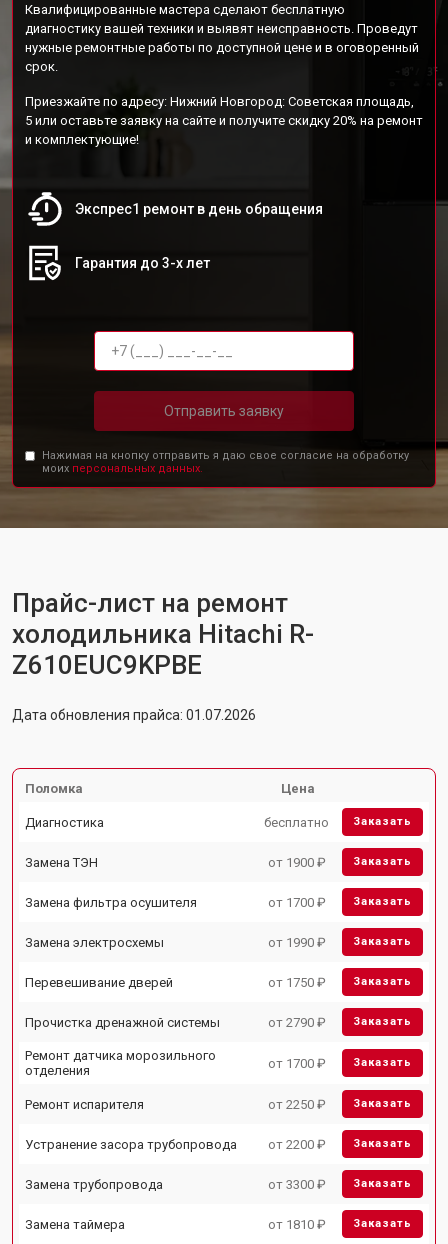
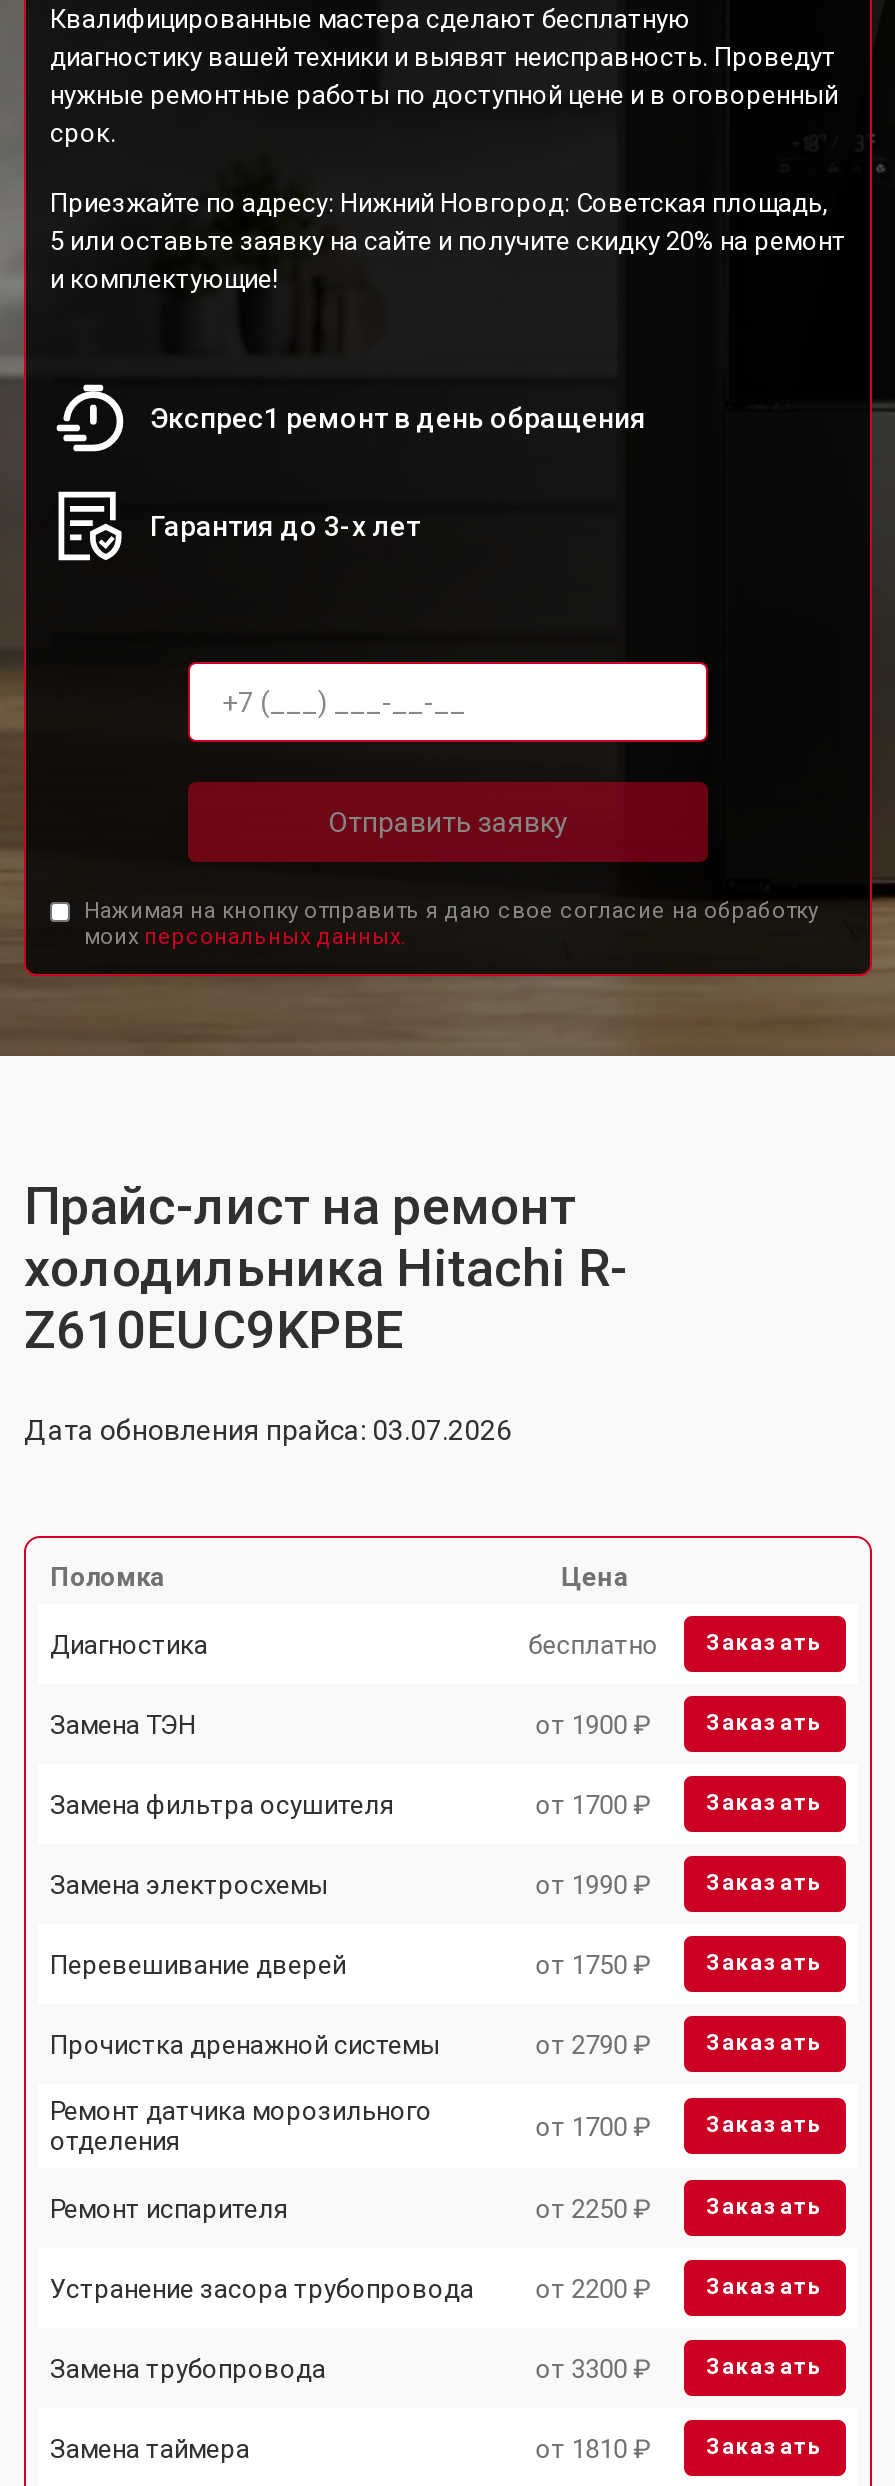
[12,707,256,723] Дата обновления прайса: 01.07.2026 -> [24,1414,512,1446] Дата обновления прайса: 03.07.2026

